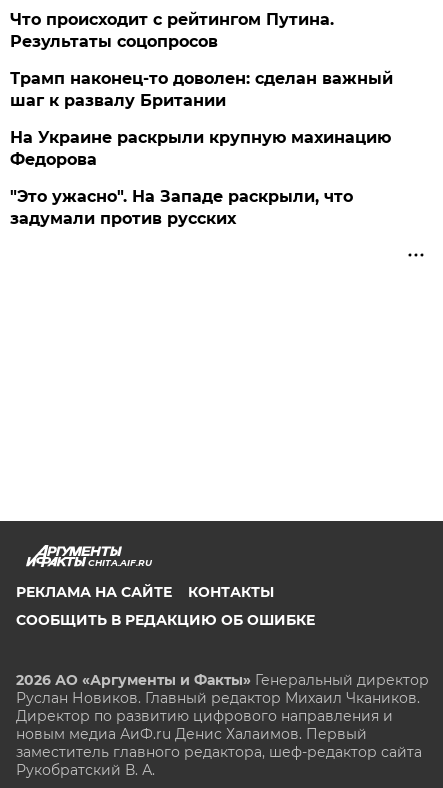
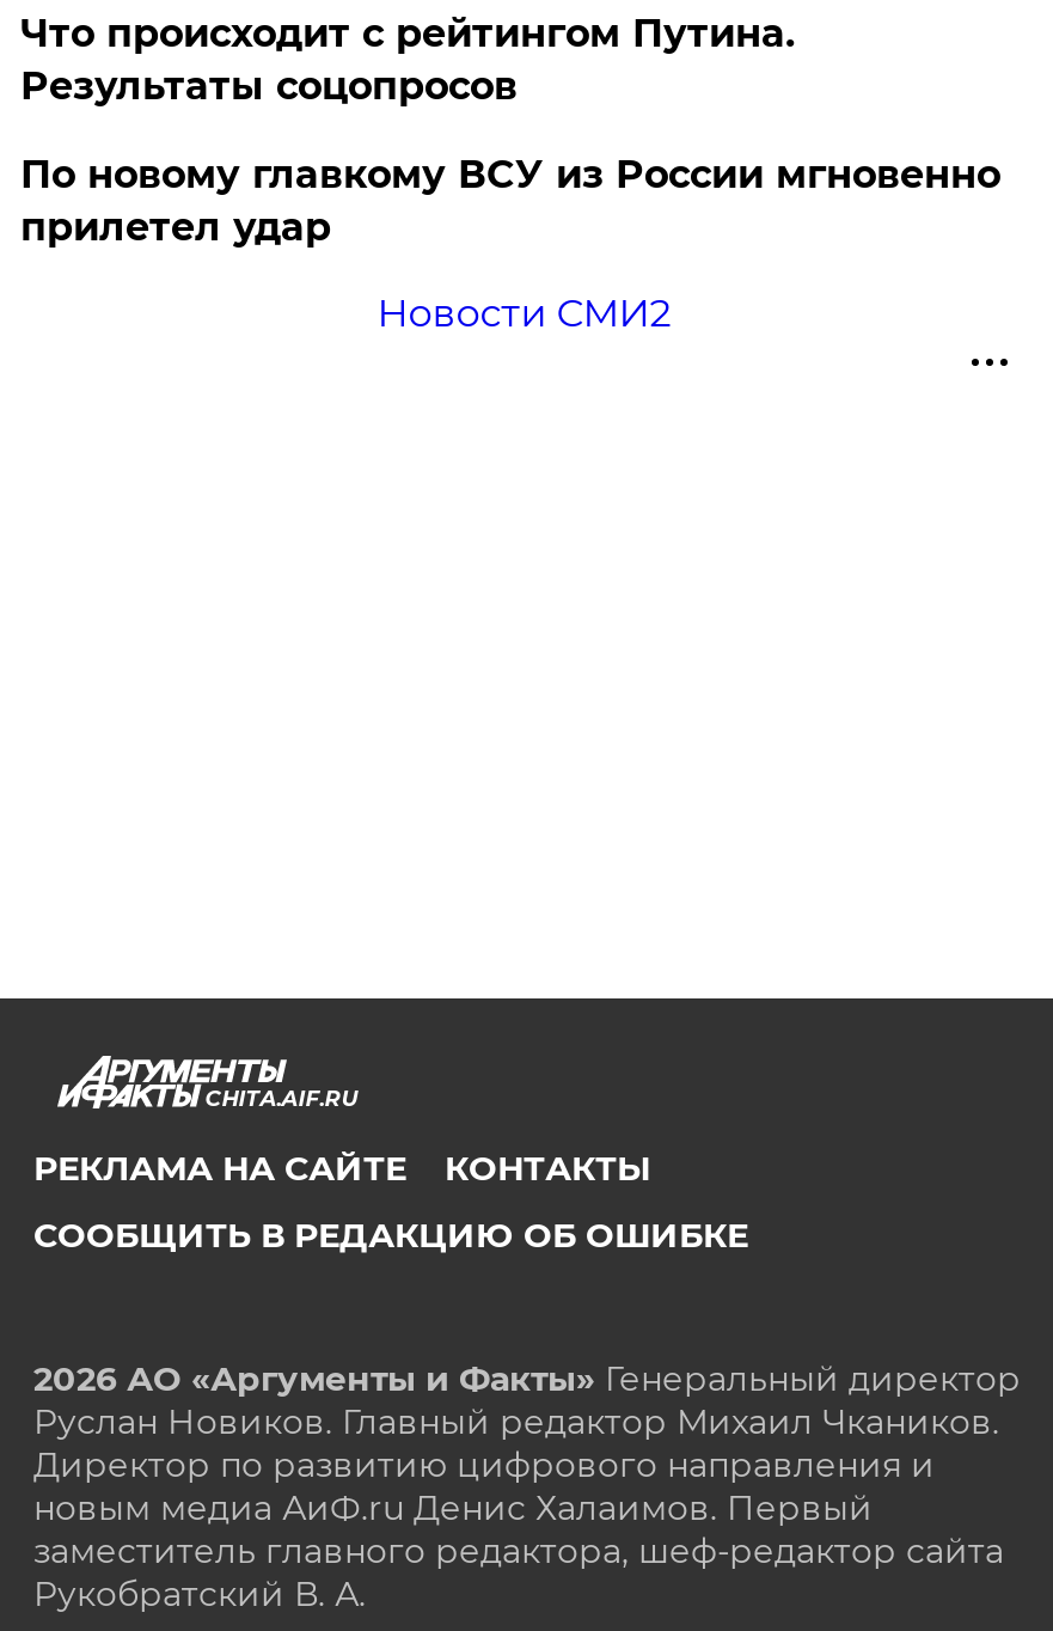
[10,69,393,228] Трамп наконец-то доволен: сделан важный | шаг к развалу Британии | На Украине раскрыли крупную махинацию | Федорова | "Это ужасно". На Западе раскрыли, что | задумали против русских -> [20,152,1000,336] По новому главкому ВСУ из России мгновенно | прилетел удар | Новости СМИ2

